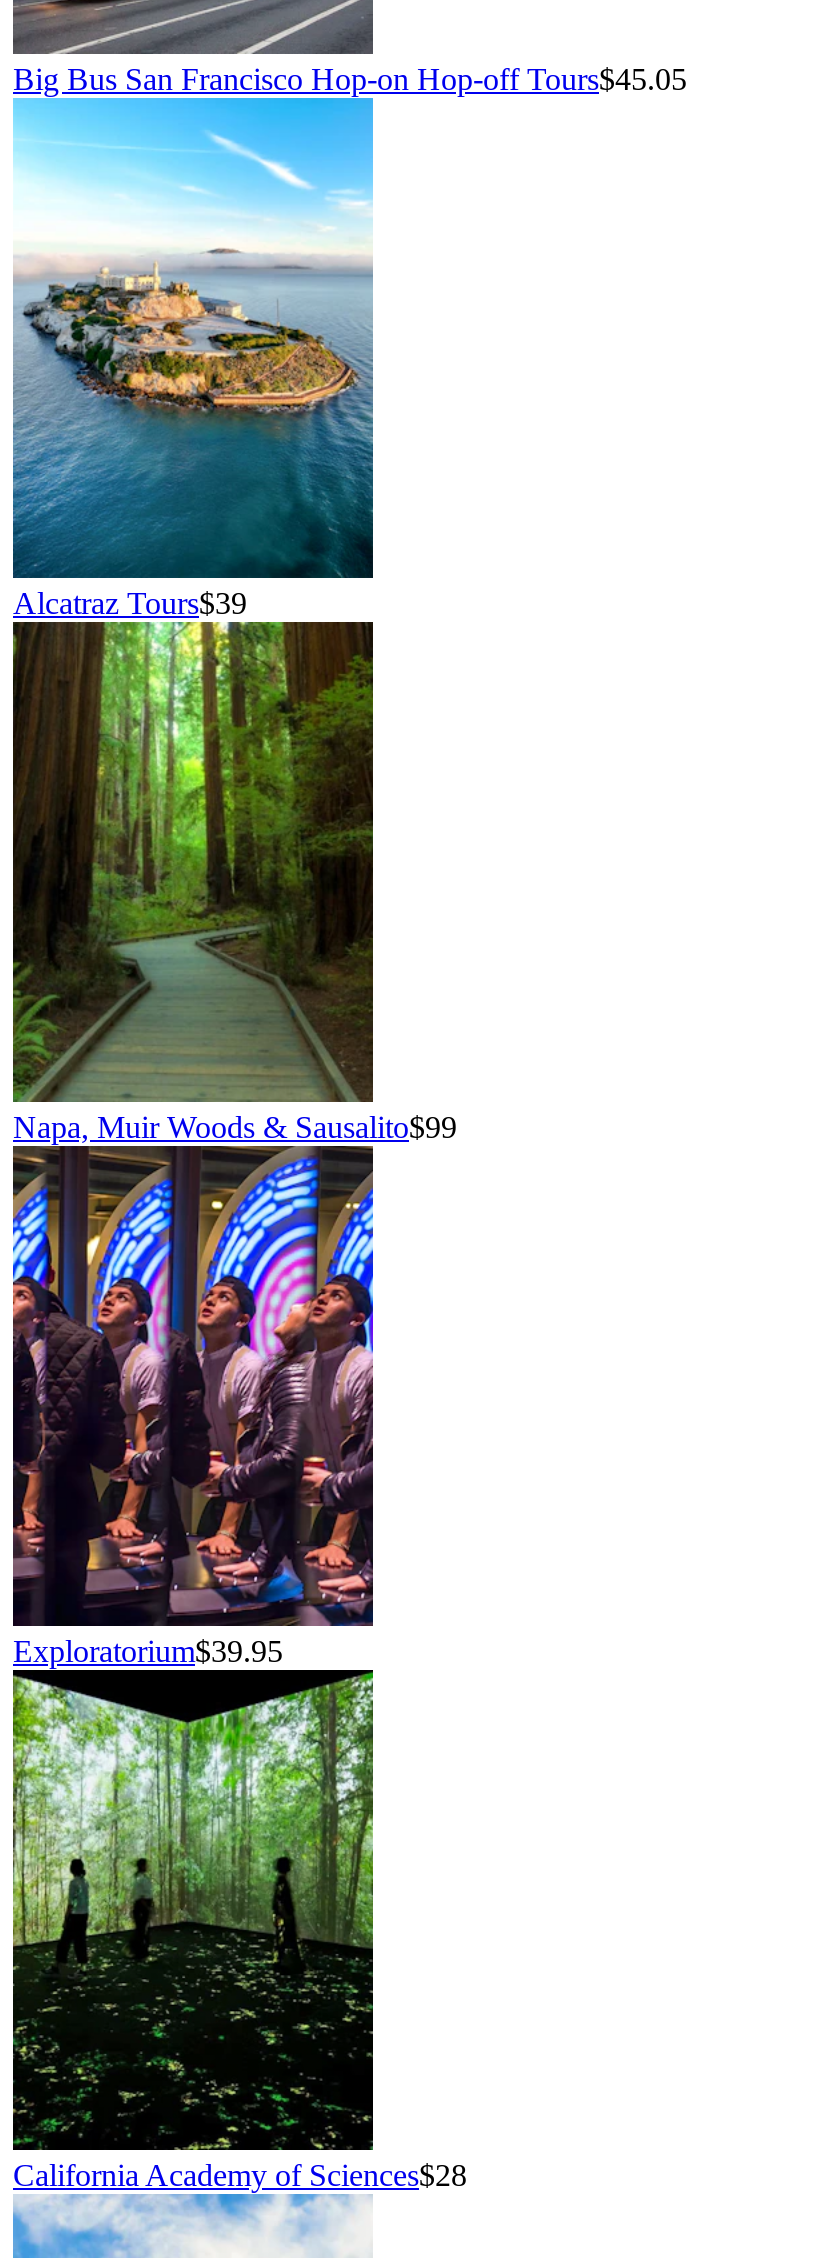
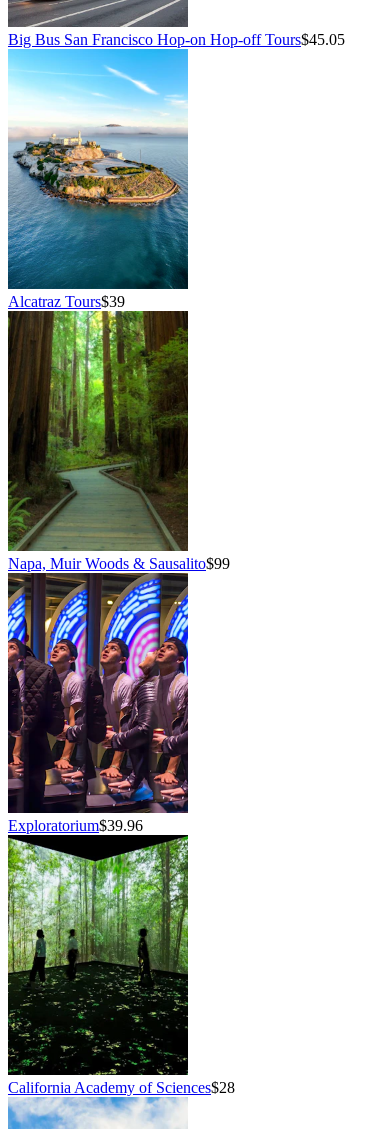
[13,1634,283,1668] Exploratorium$39.95 -> [8,817,143,834] Exploratorium$39.96

